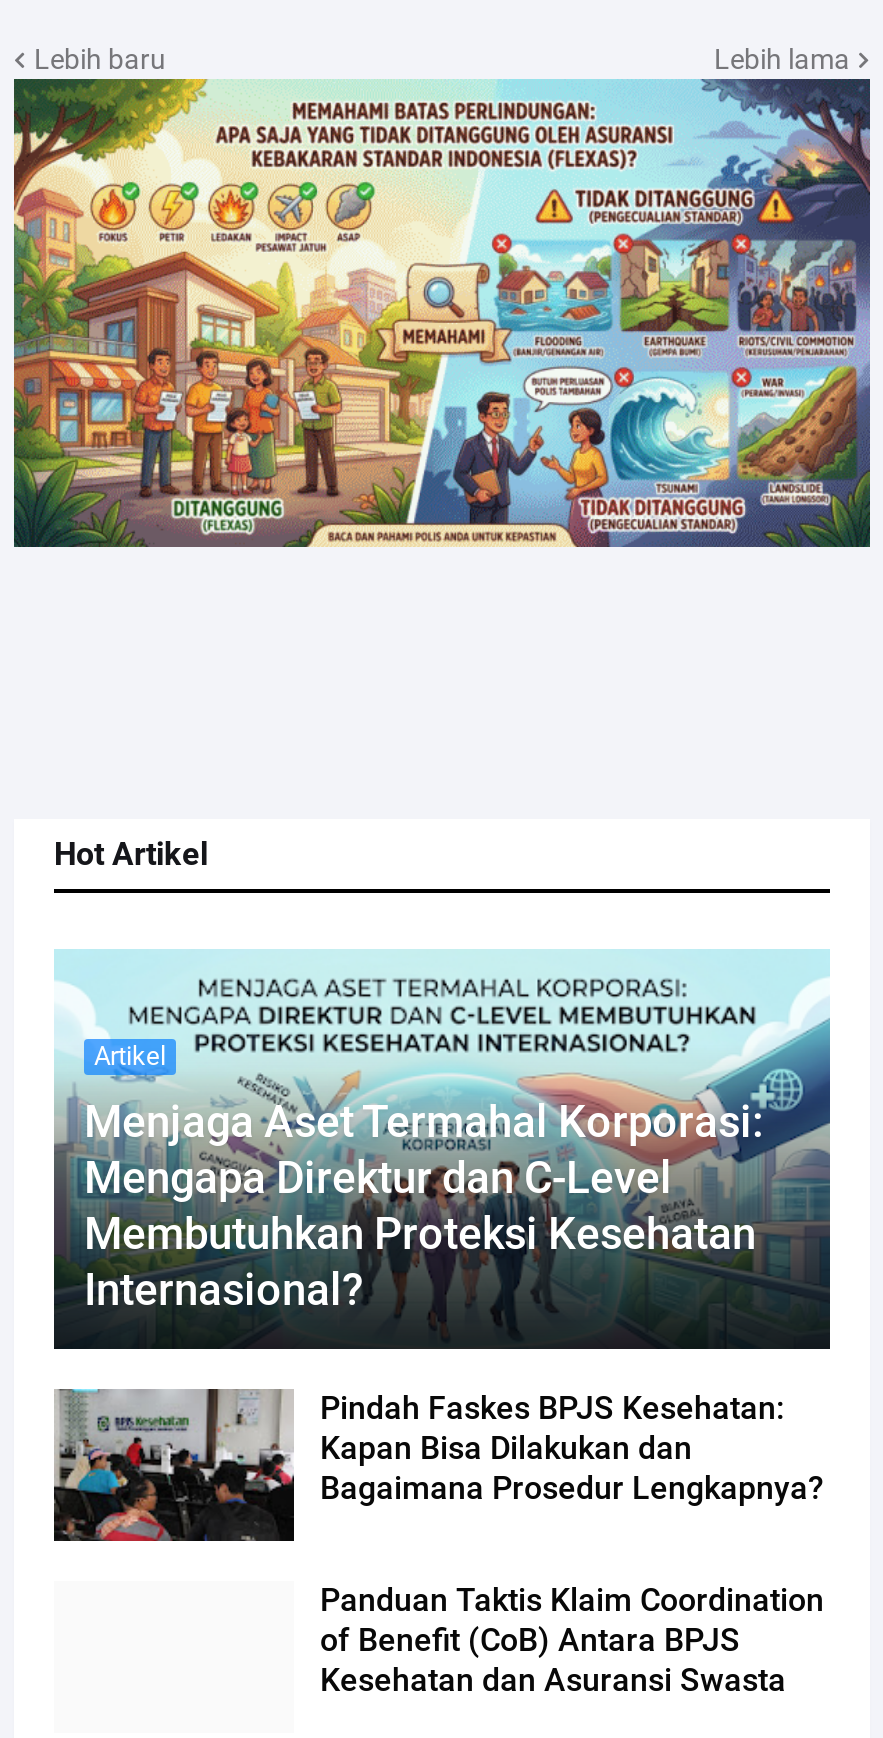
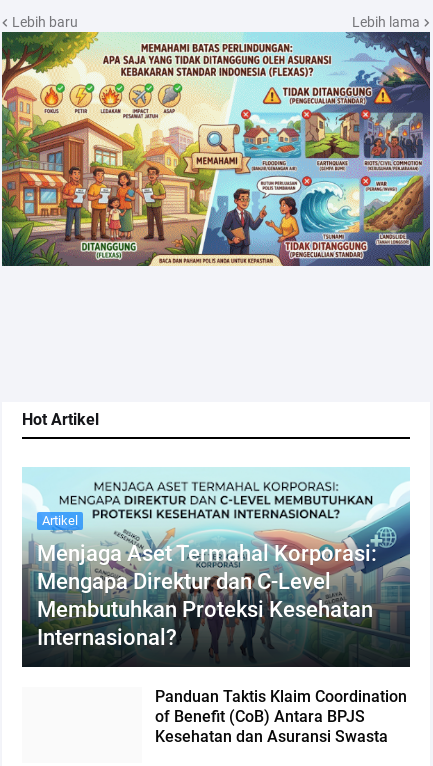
[54,1387,824,1543] [image] | Pindah Faskes BPJS Kesehatan: | Kapan Bisa Dilakukan dan | Bagaimana Prosedur Lengkapnya? -> none

